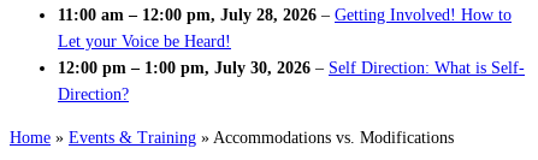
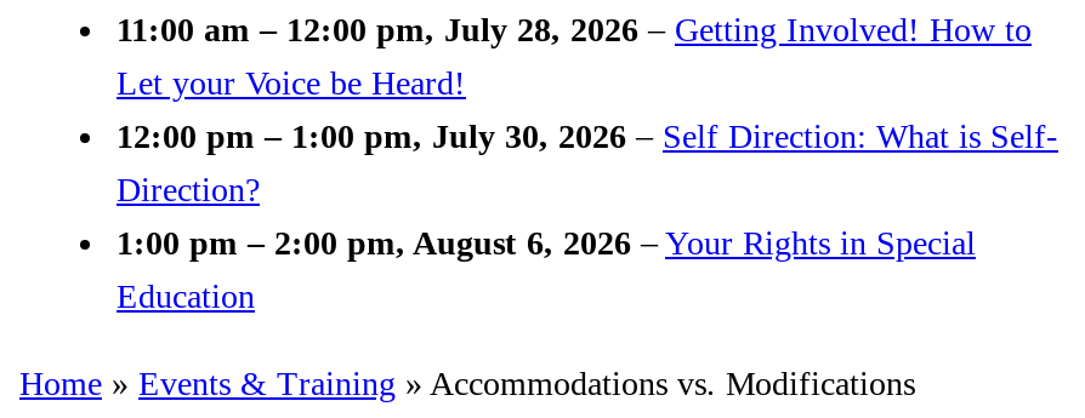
none -> [117,226,976,315] 1:00 pm – 2:00 pm, August 6, 2026 – Your Rights in Special | Education

